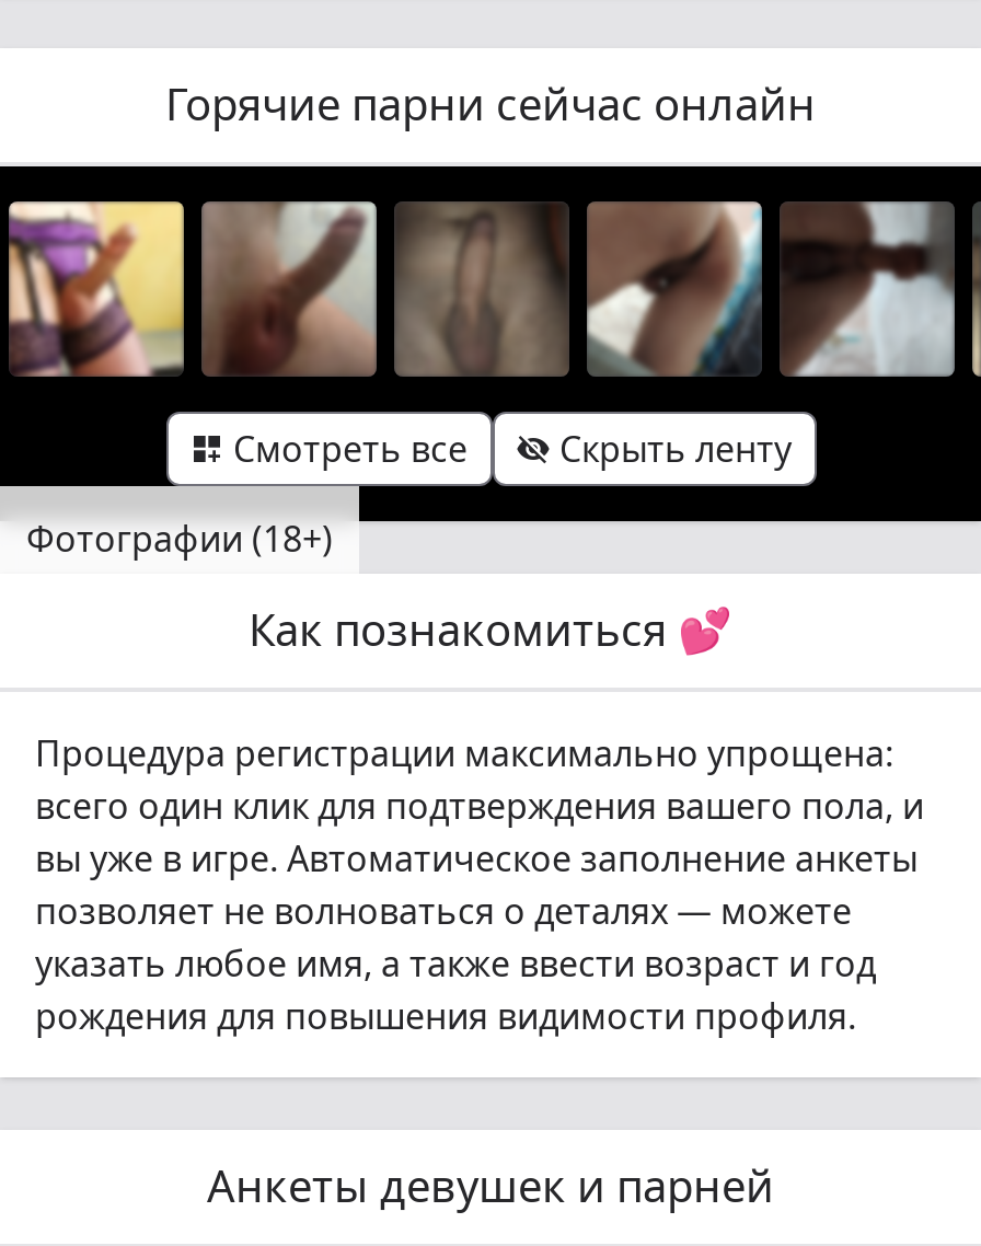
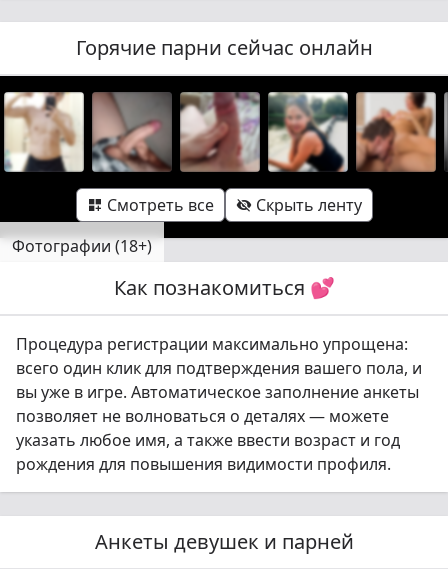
[9,201,184,377] [image] -> [4,92,84,172] [image]
[204,201,377,374] [image] -> [92,93,171,172] [image]
[396,204,567,374] [image] -> [180,92,260,172] [image]
[587,201,762,377] [image] -> [268,92,348,172] [image]
[782,201,955,377] [image] -> [356,92,436,172] [image]

